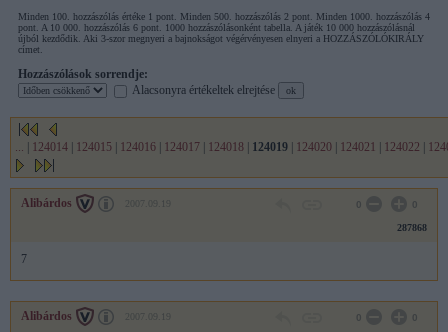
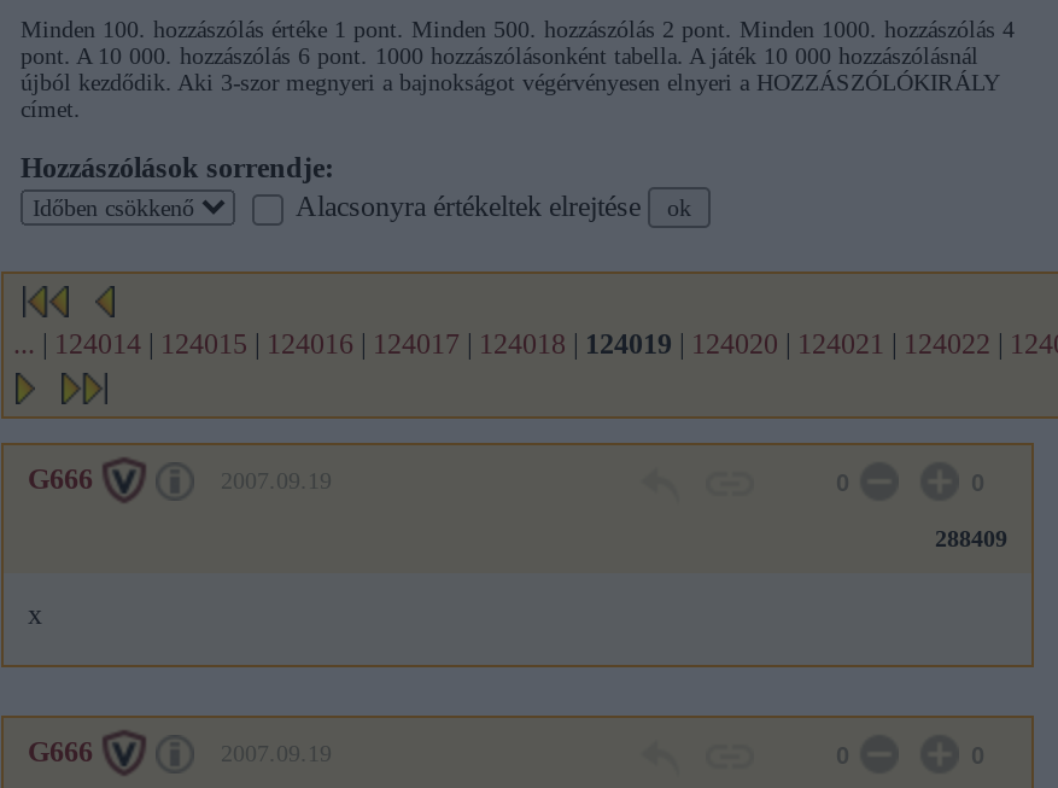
[21,196,72,210] Alibárdos -> [28,462,93,496] G666
[397,222,427,233] 287868 -> [935,525,1007,551] 288409
[21,252,27,266] 7 -> [28,597,42,631] x
[21,309,72,323] Alibárdos -> [28,735,93,769] G666

